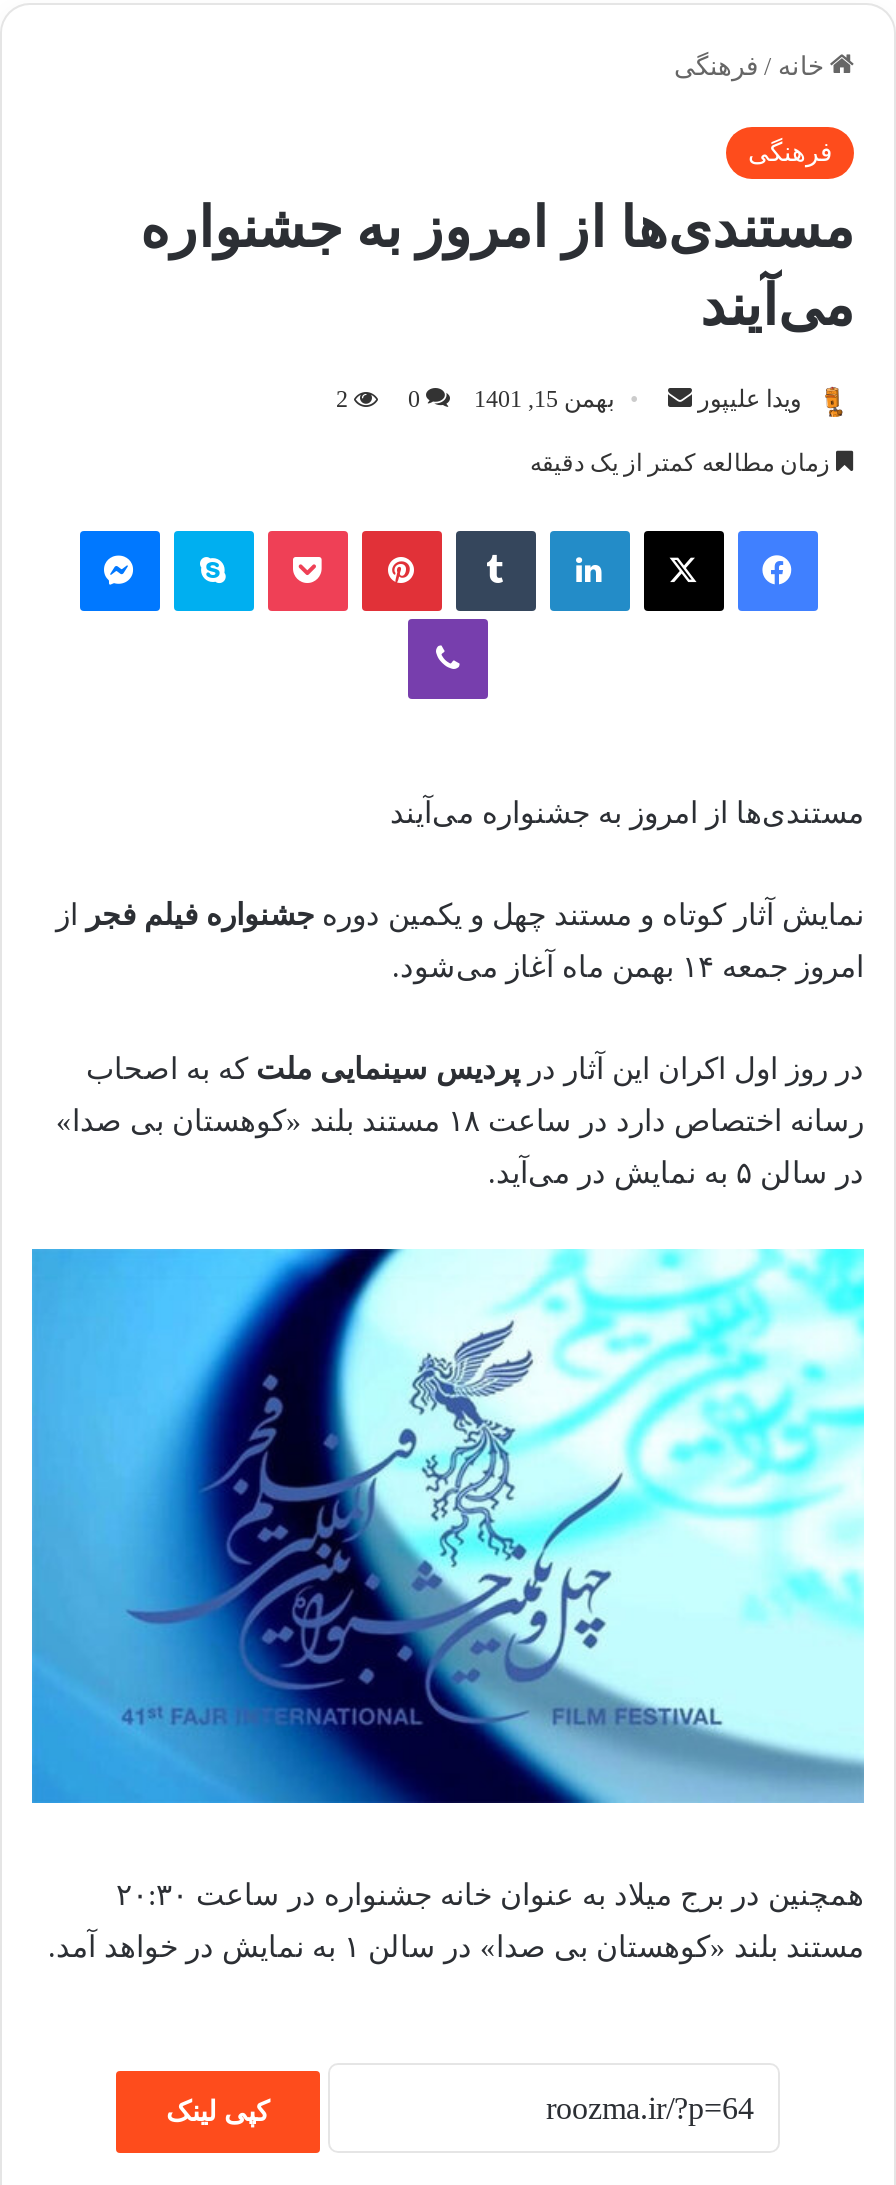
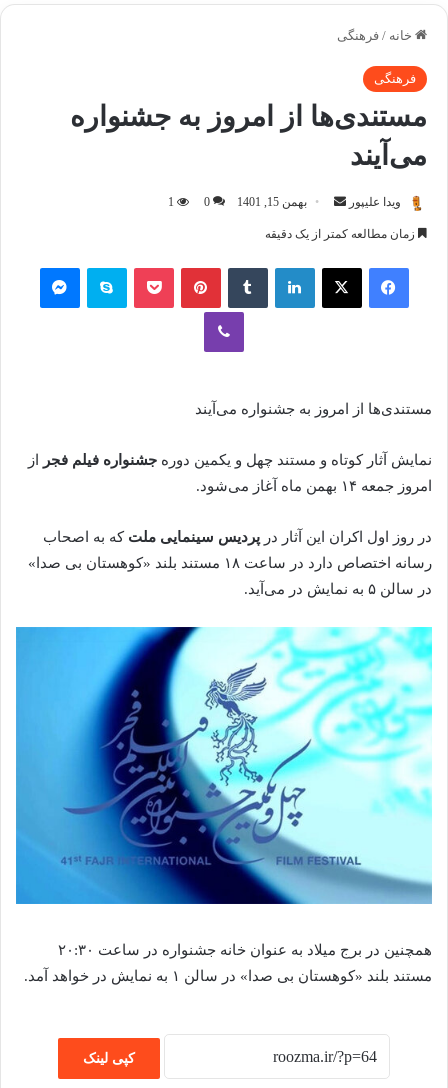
[336,385,348,413] 2 -> [168,195,174,209] 1

